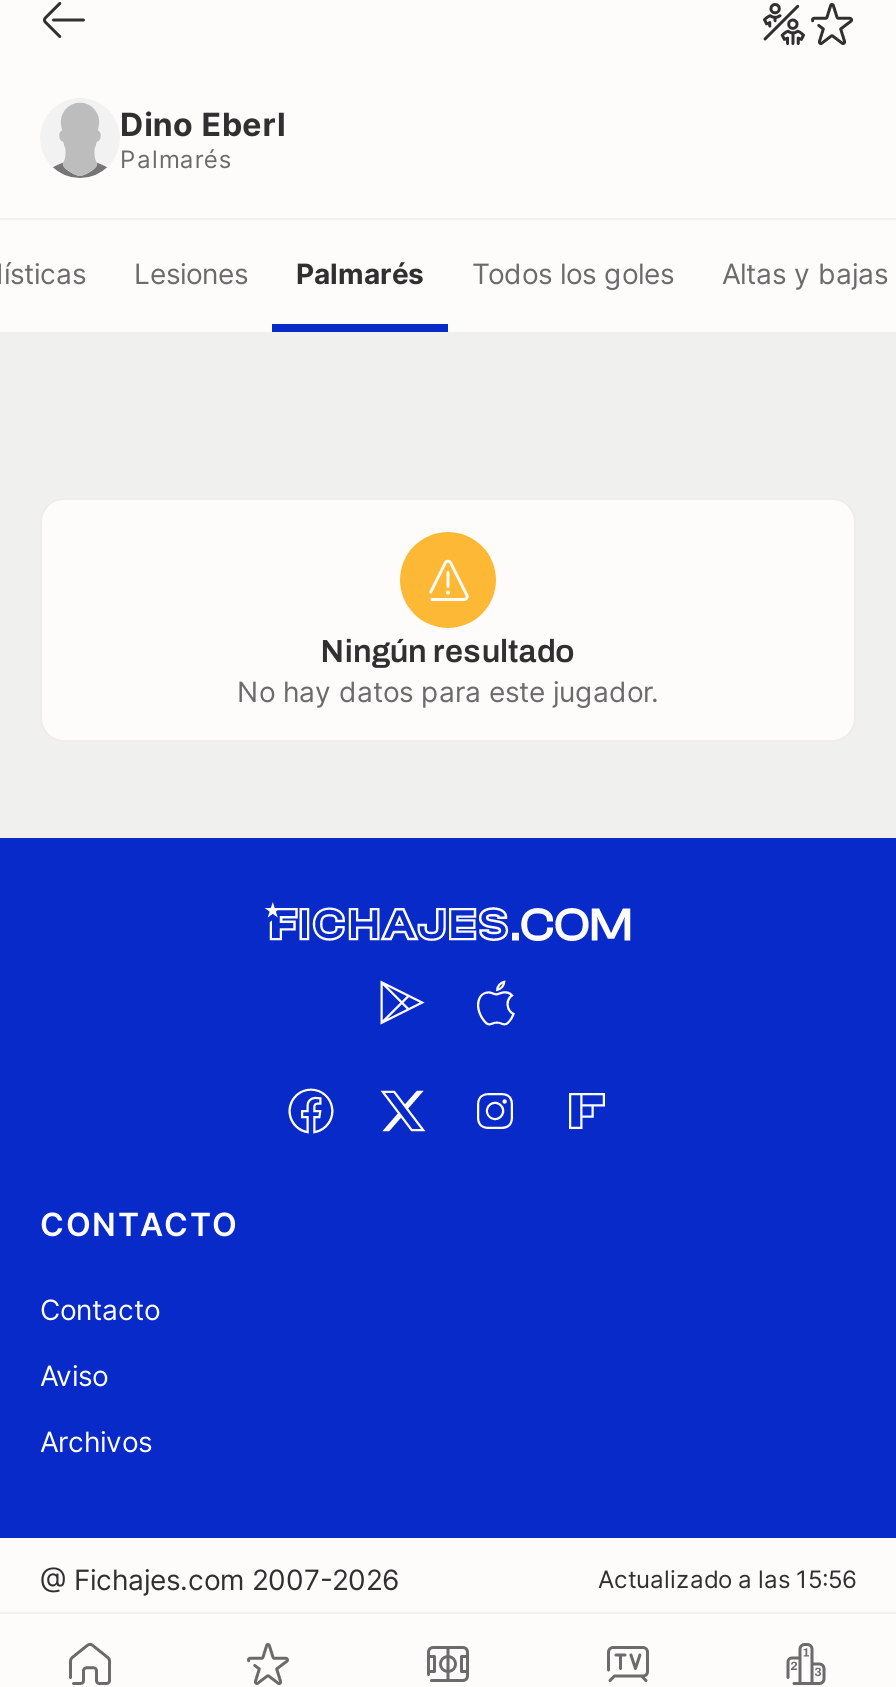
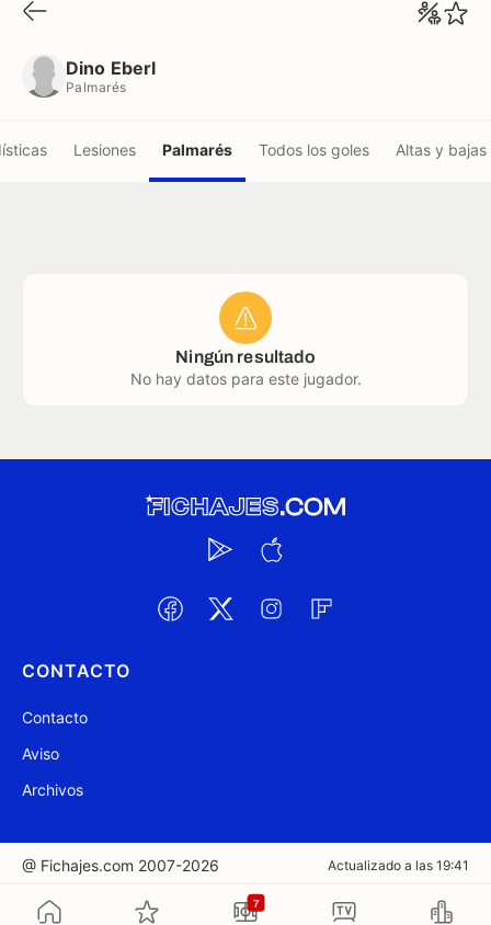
[598,1564,856,1594] Actualizado a las 15:56 -> [328,857,469,873] Actualizado a las 19:41
none -> [253,897,259,909] 7

